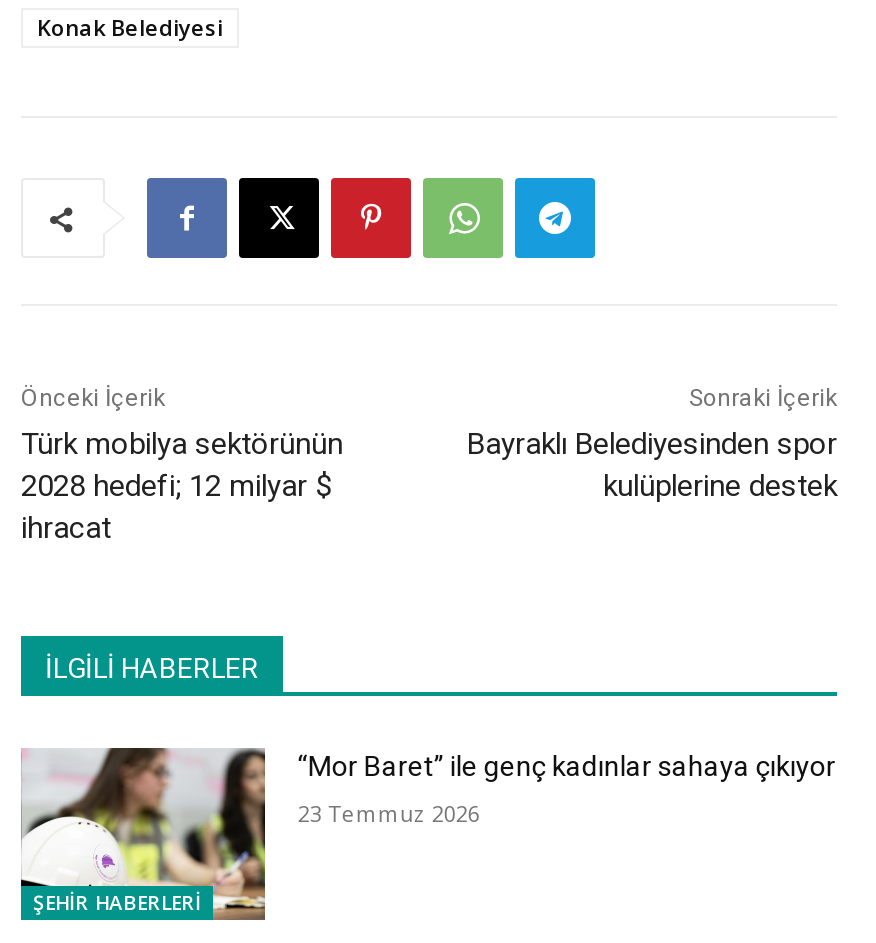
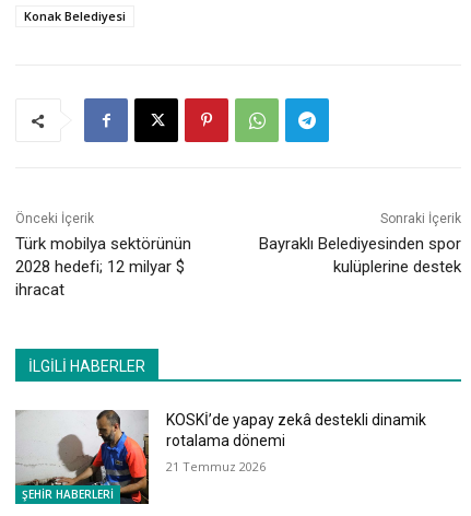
[21,746,836,922] [image] | “Mor Baret” ile genç kadınlar sahaya çıkıyor -> [15,409,427,505] [image] | KOSKİ’de yapay zekâ destekli dinamik | rotalama dönemi
[298,799,480,829] 23 Temmuz 2026 -> [167,458,266,475] 21 Temmuz 2026

